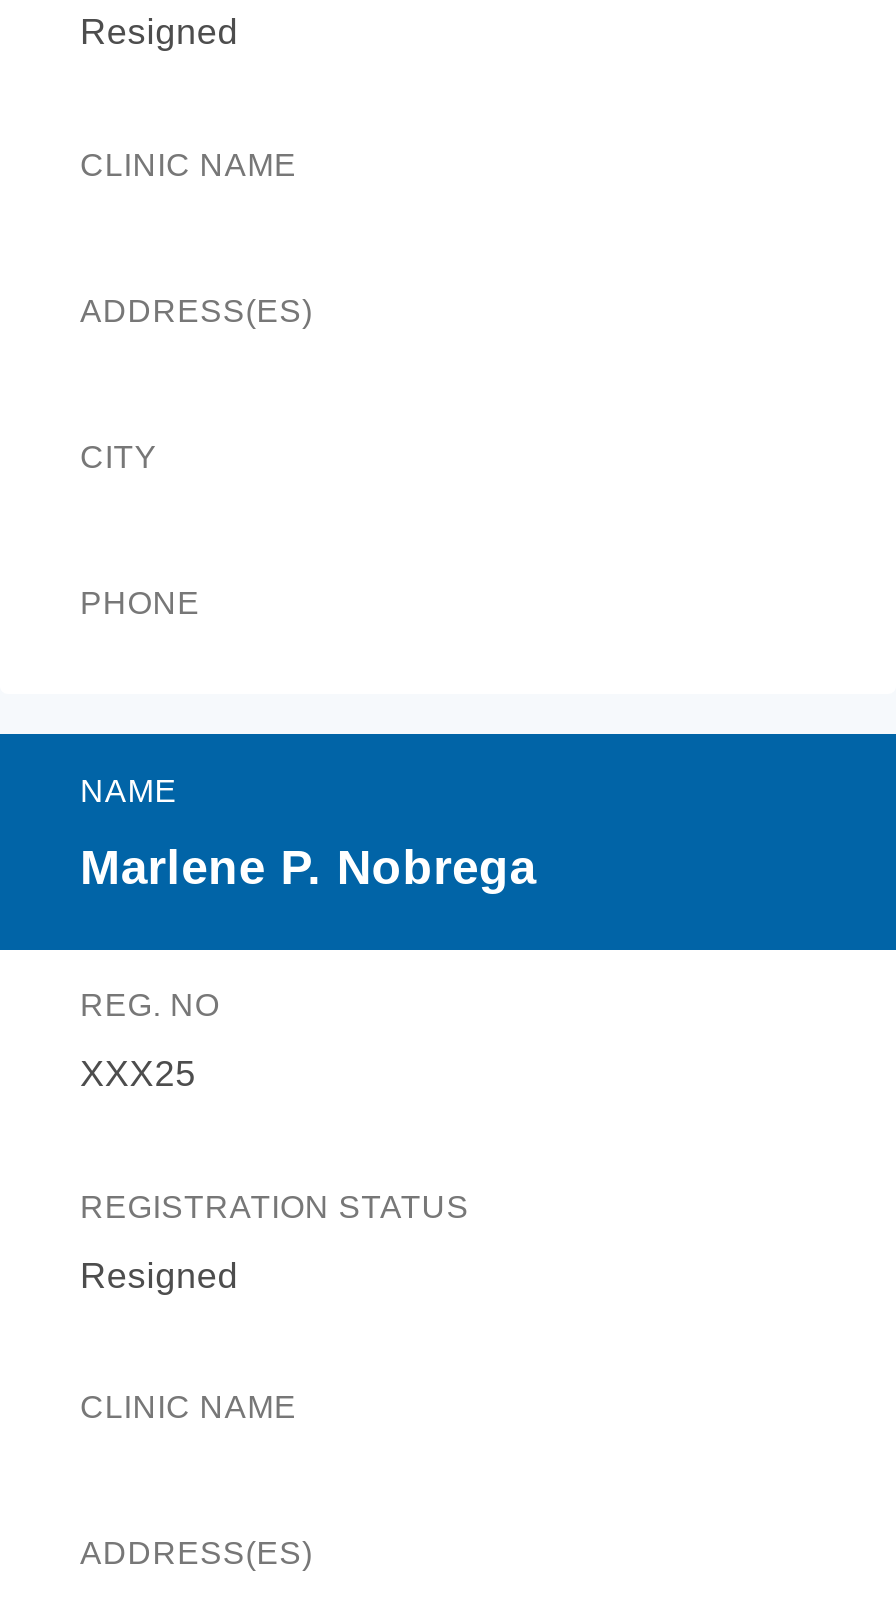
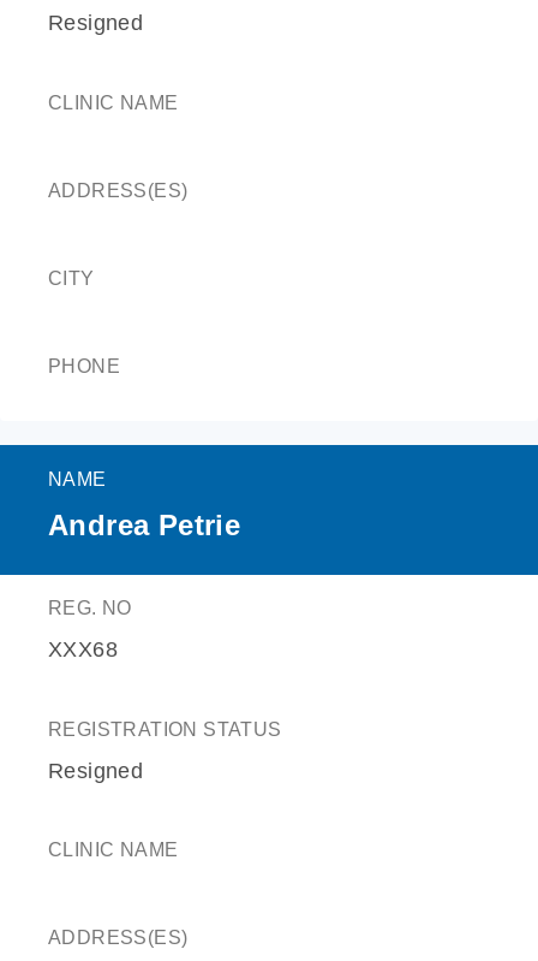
[80,839,536,893] Marlene P. Nobrega -> [48,508,240,541] Andrea Petrie
[80,1054,196,1094] XXX25 -> [48,637,118,662] XXX68

